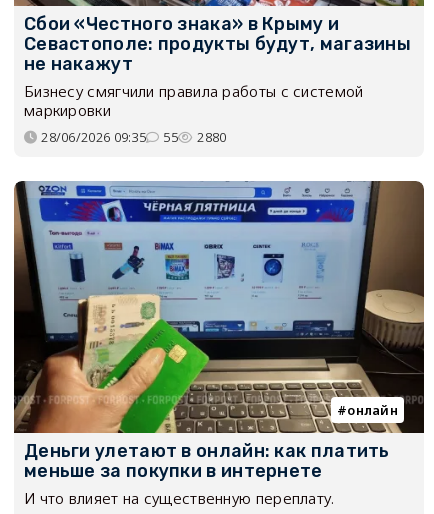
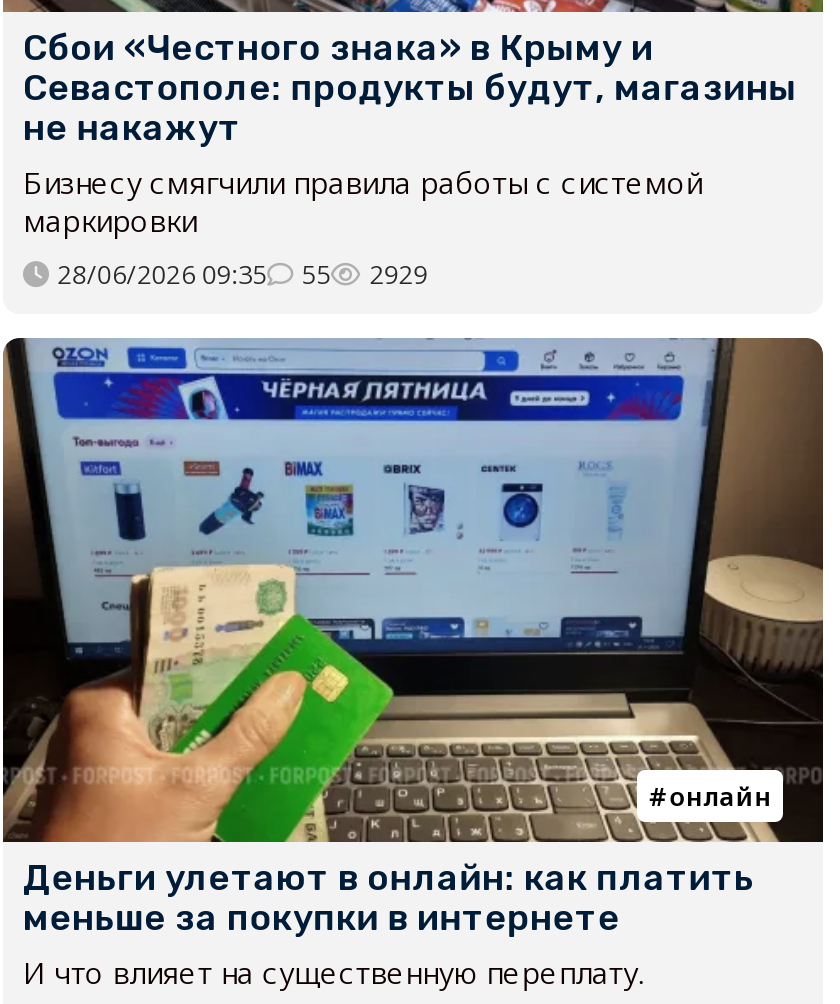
[41,128,226,146] 28/06/2026 09:35 55 2880 -> [58,255,428,291] 28/06/2026 09:35 55 2929

